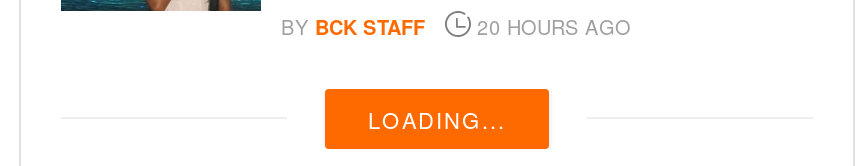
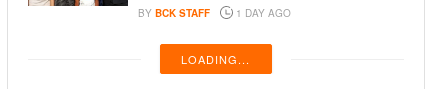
[281,12,631,40] BY BCK STAFF 20 HOURS AGO -> [138,6,291,20] BY BCK STAFF 1 DAY AGO

